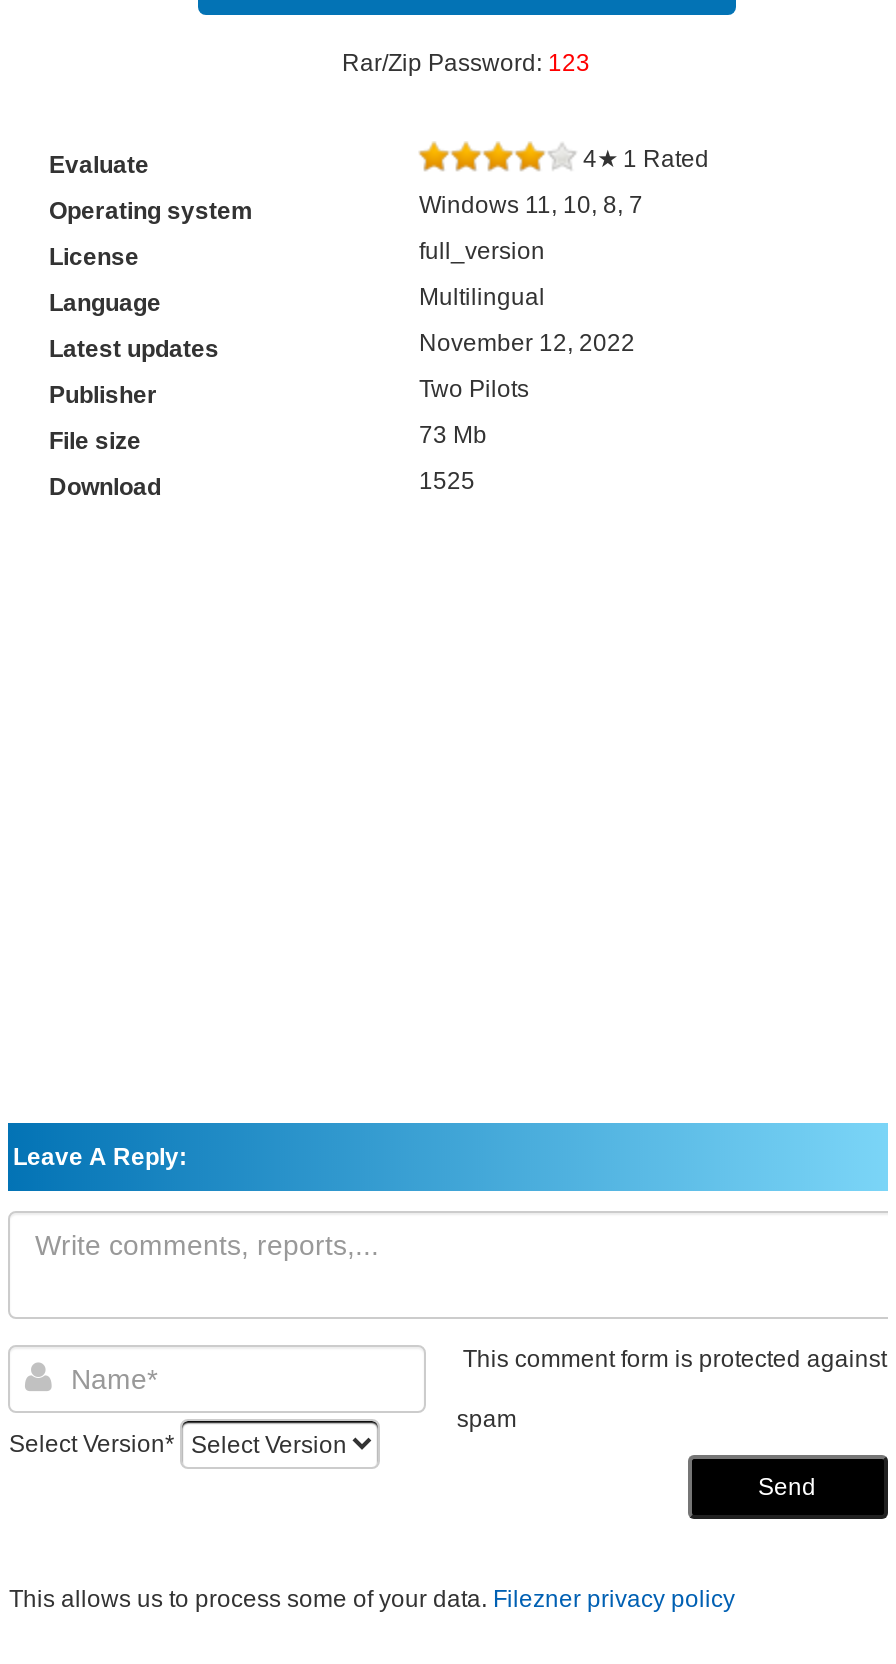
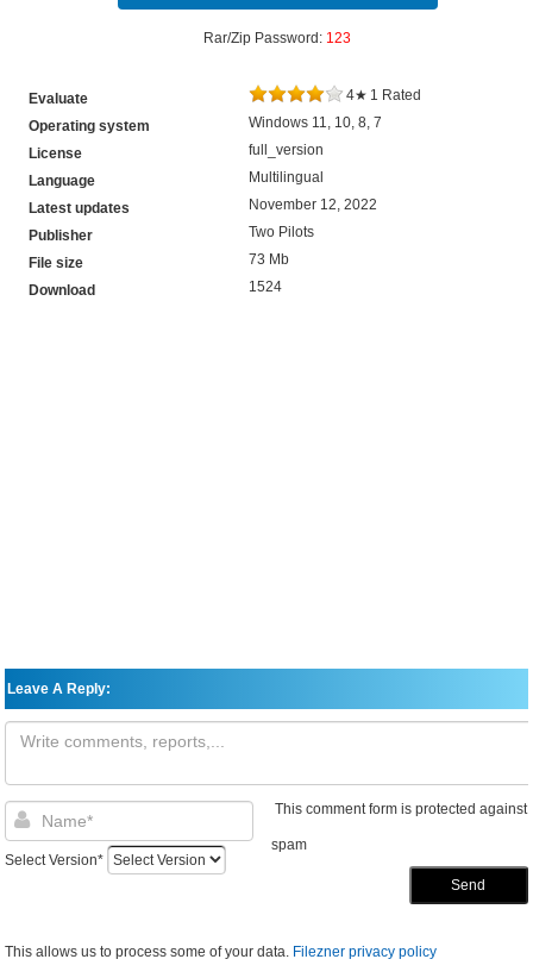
[419,467,475,495] 1525 -> [249,278,283,295] 1524

